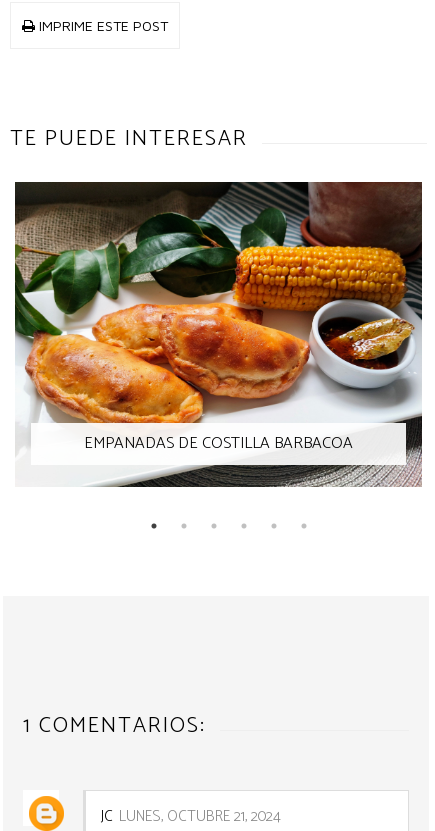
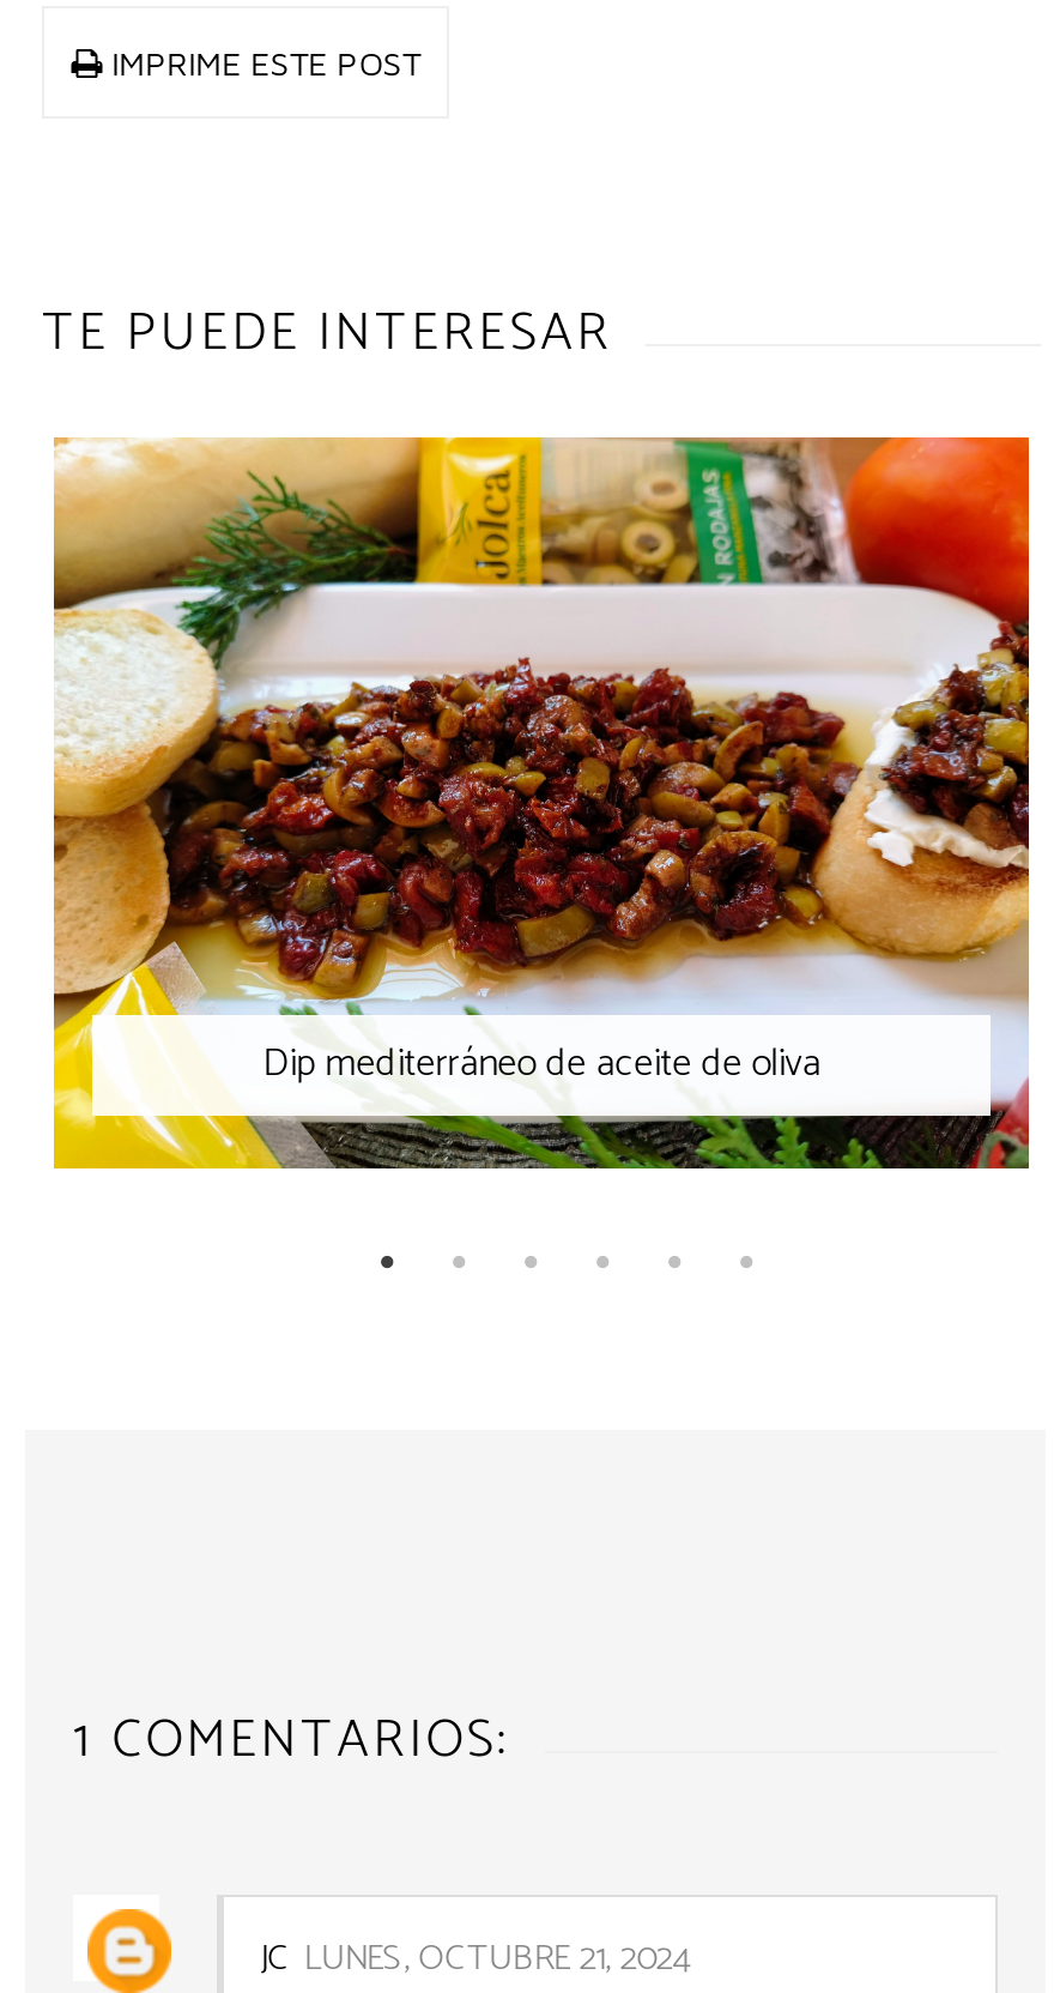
[14,181,423,487] [image] | EMPANADAS DE COSTILLA BARBACOA -> [52,435,1031,1171] [image] | Dip mediterráneo de aceite de oliva

